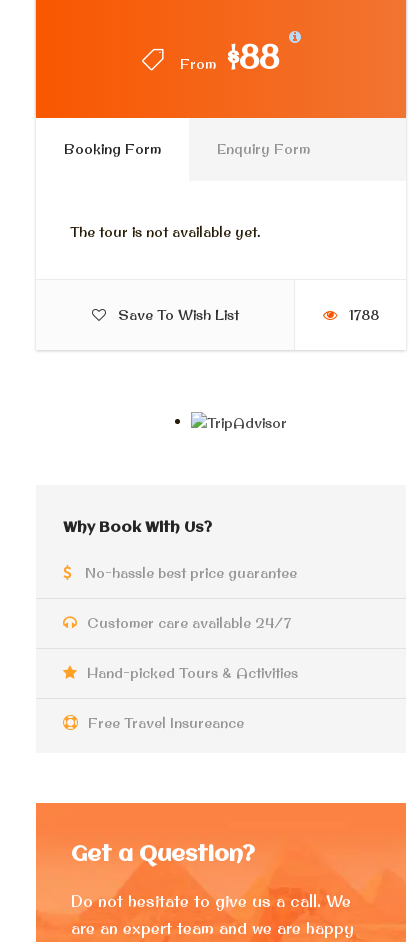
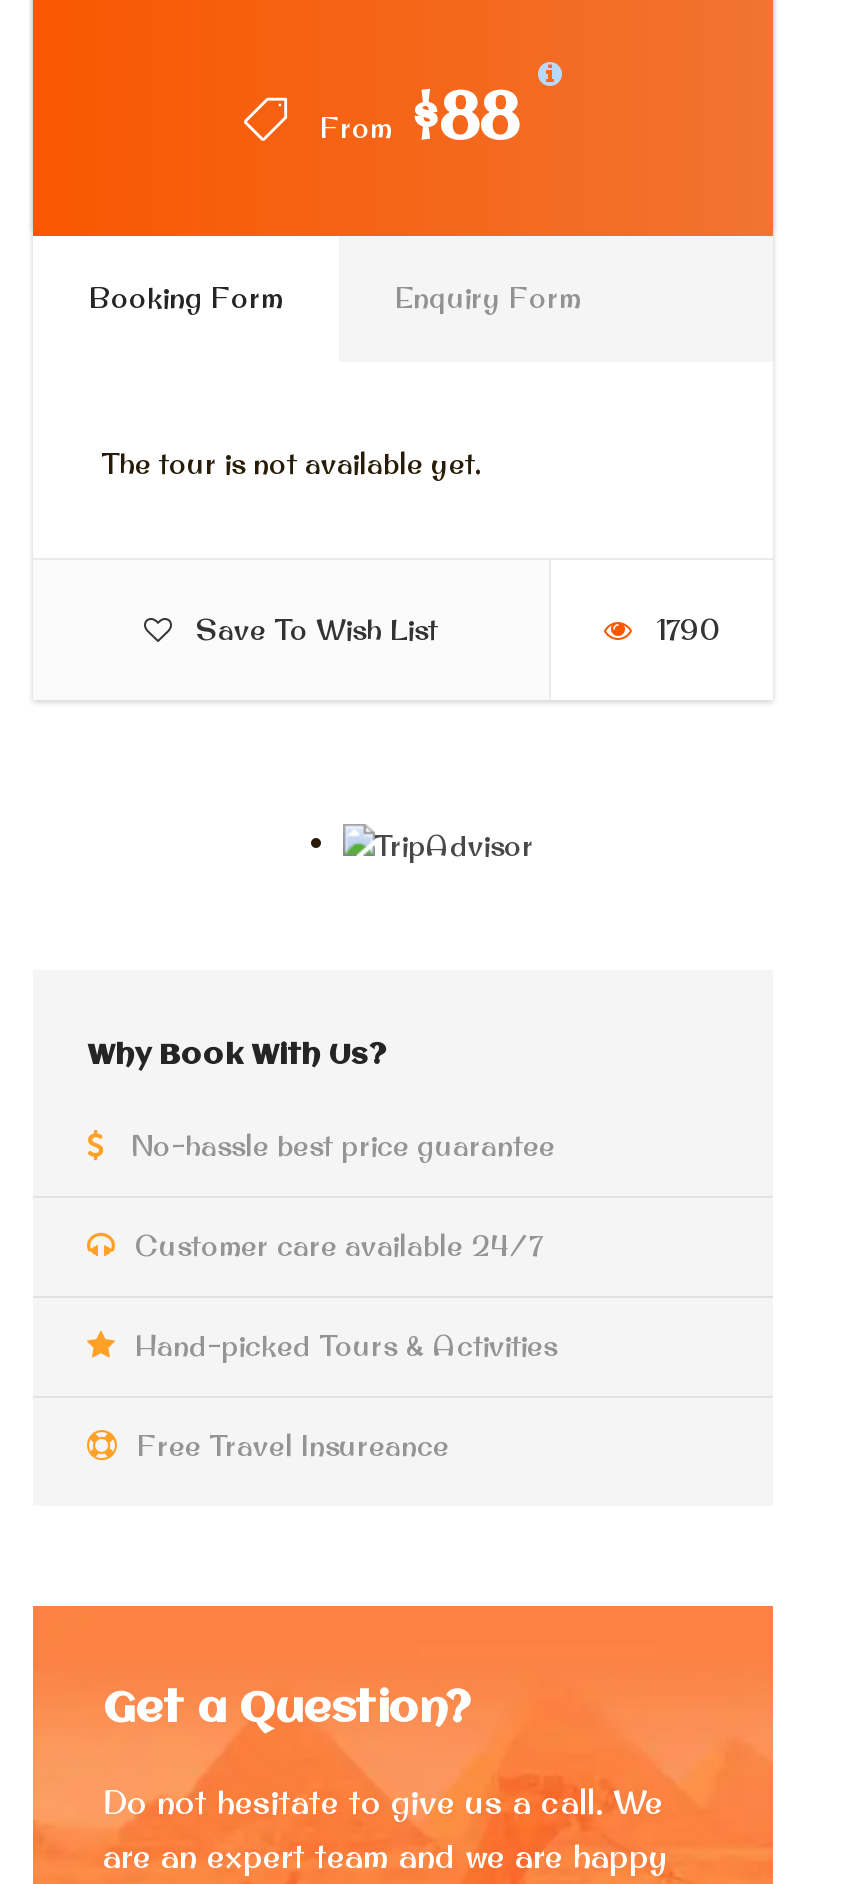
[348,306,378,324] 1788 -> [656,613,720,649] 1790

